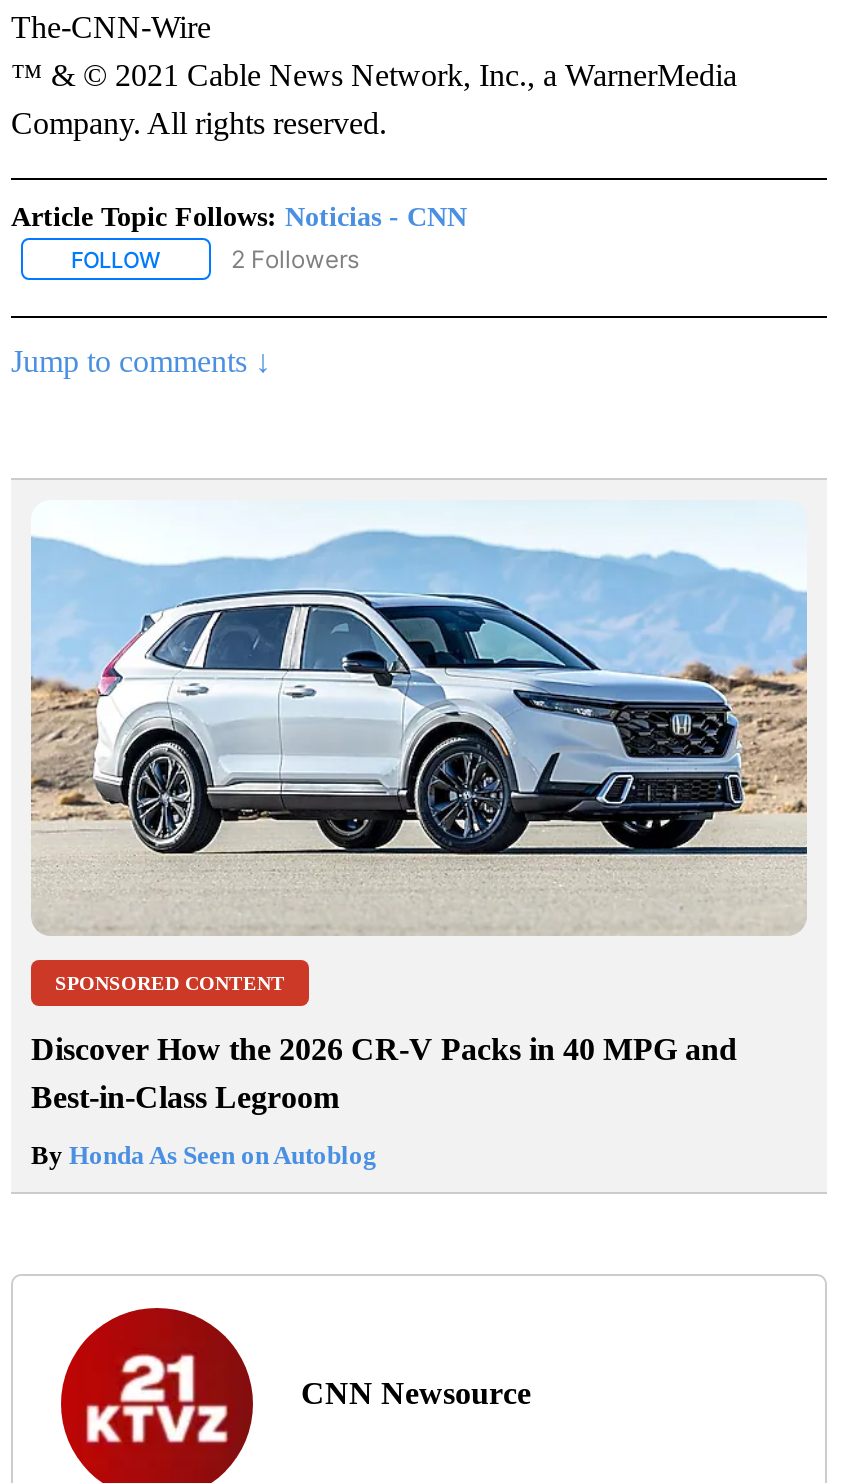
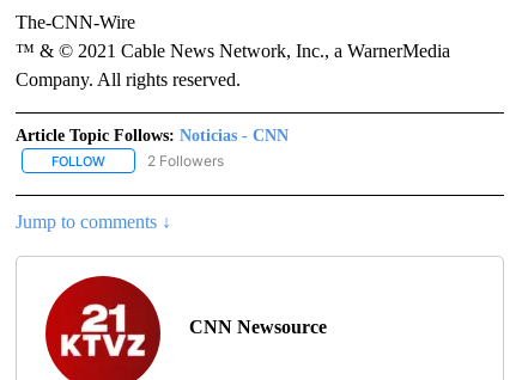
[29,530,809,1171] [image] | SPONSORED CONTENT | Discover How the 2026 CR-V Packs in 40 MPG and | Best-in-Class Legroom | By Honda As Seen on Autoblog -> none

